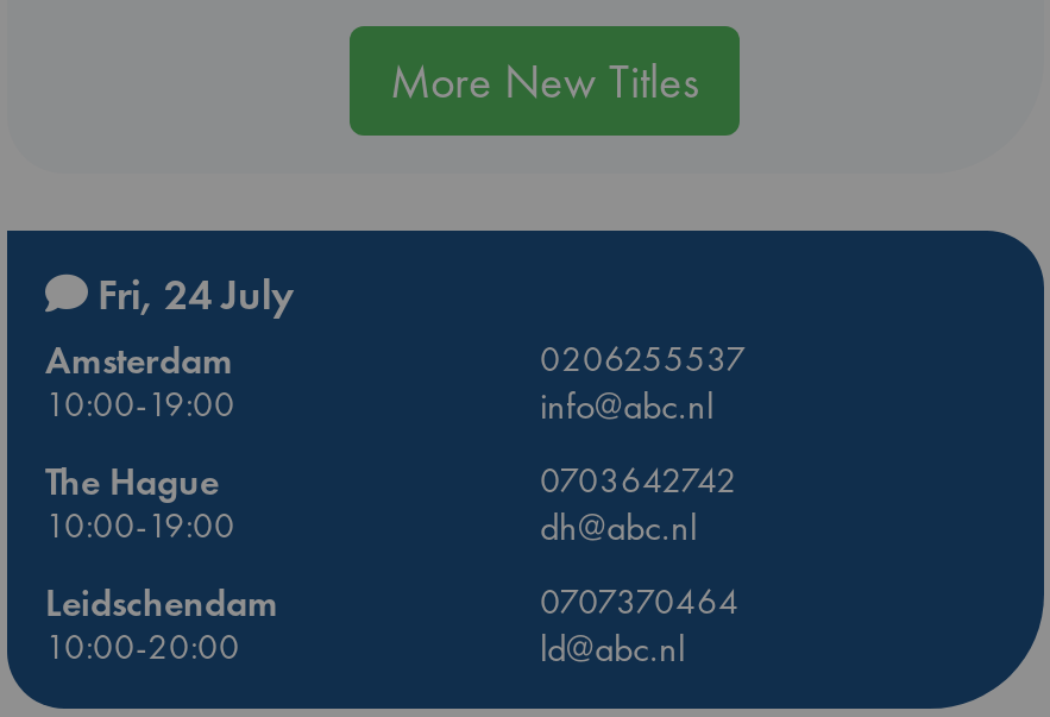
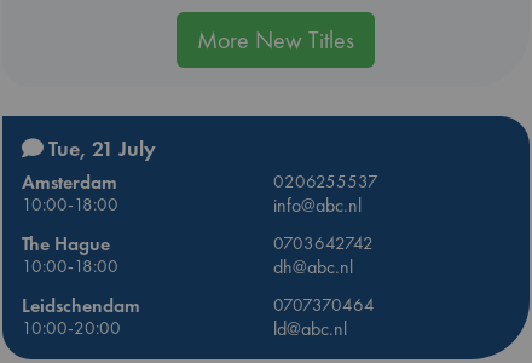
[88,267,295,321] Fri, 24 July -> [44,134,156,162] Tue, 21 July
[45,381,235,428] 10:00-19:00 -> [22,193,118,217] 10:00-18:00
[45,502,235,549] 10:00-19:00 -> [22,254,118,278] 10:00-18:00

